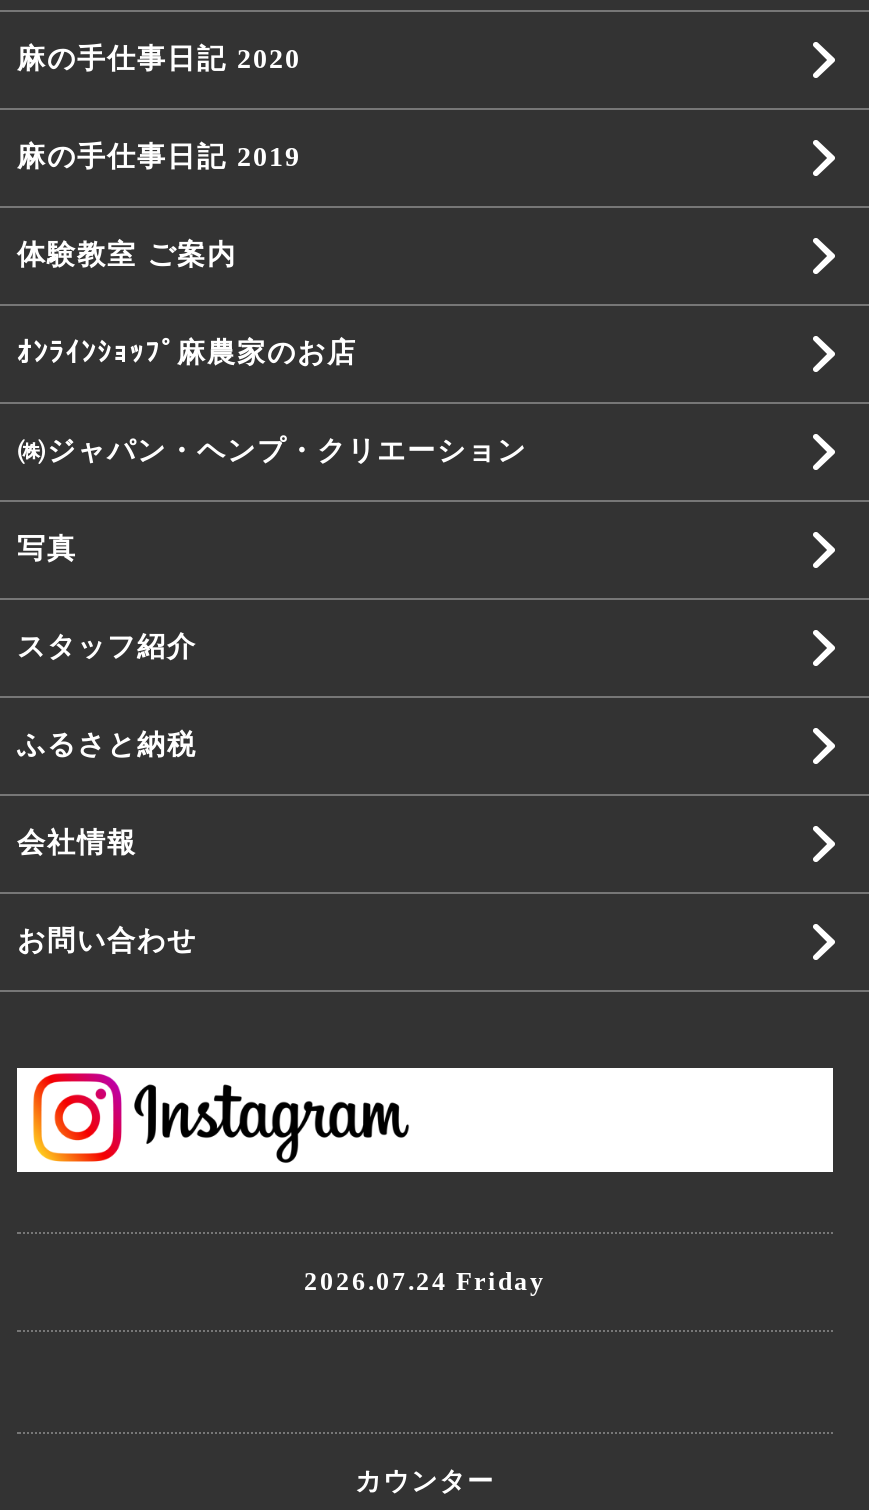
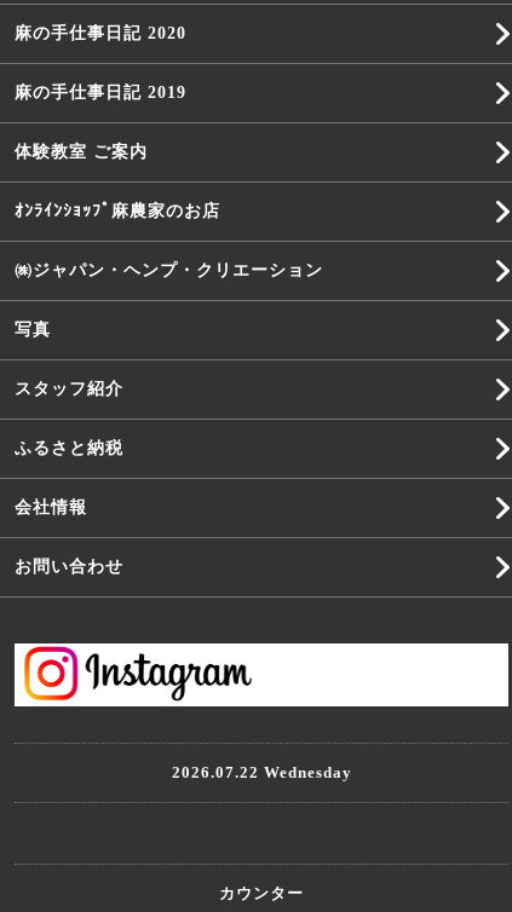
[304,1265,546,1295] 2026.07.24 Friday -> [171,763,352,781] 2026.07.22 Wednesday

